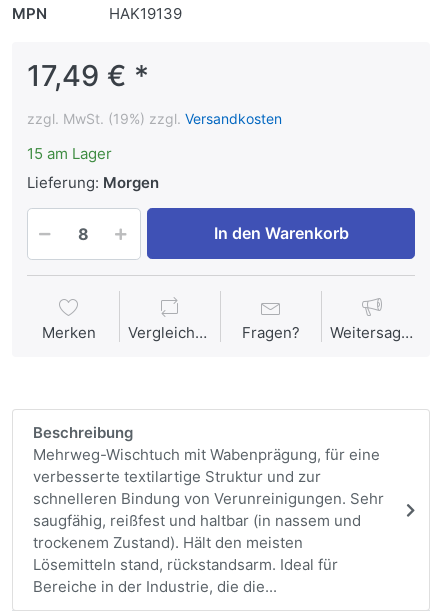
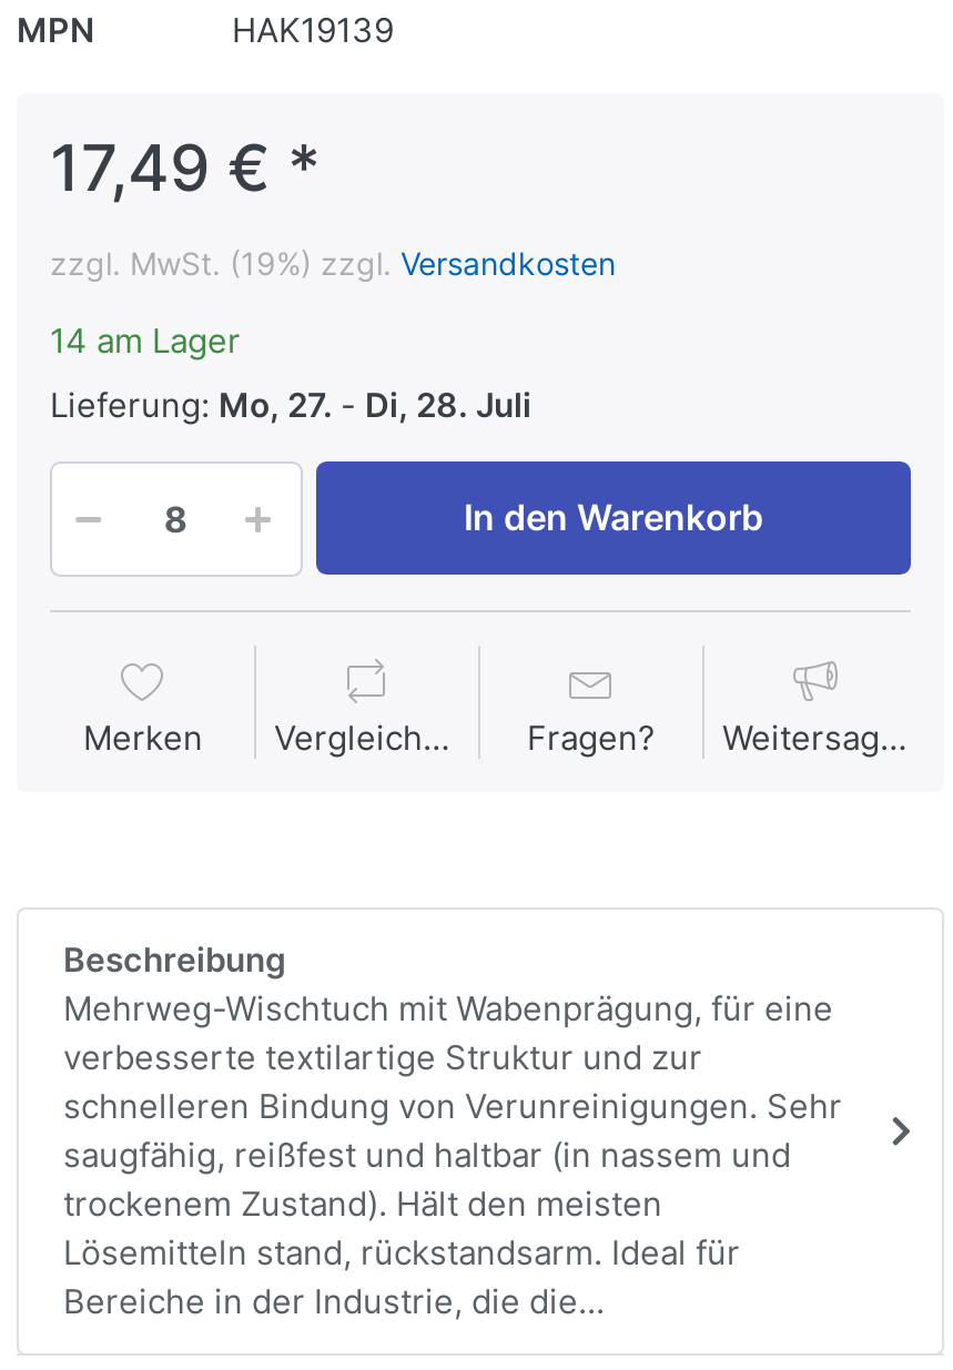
[27,144,112,163] 15 am Lager -> [50,320,241,362] 14 am Lager
[27,173,159,192] Lieferung: Morgen -> [50,384,531,426] Lieferung: Mo, 27. - Di, 28. Juli

